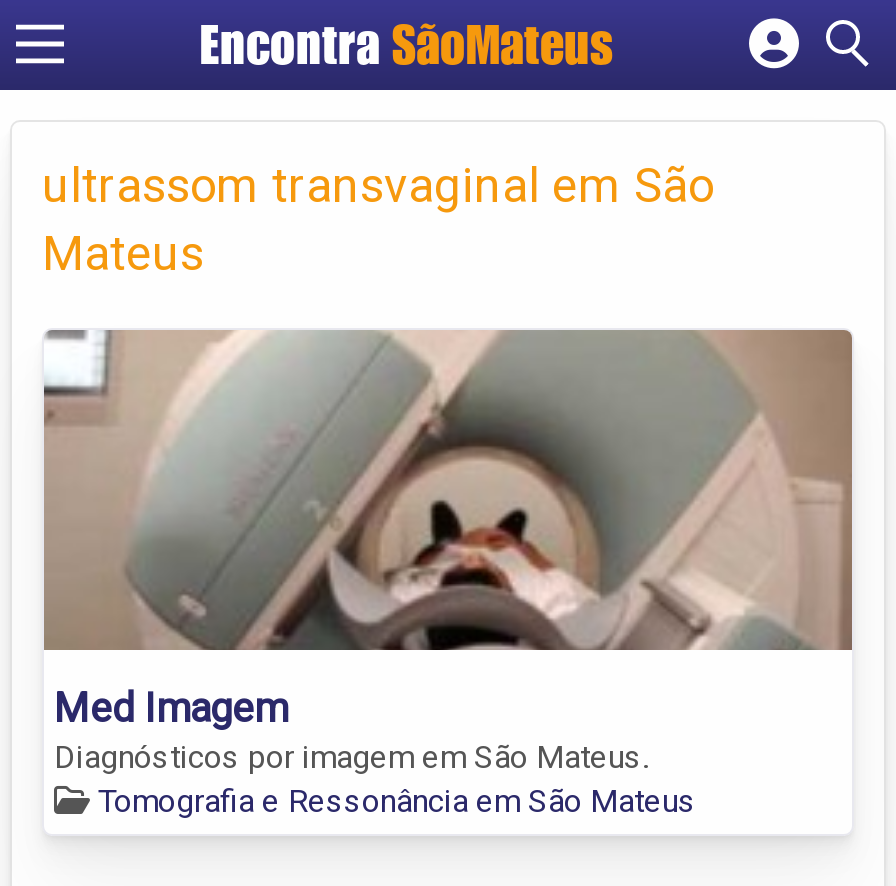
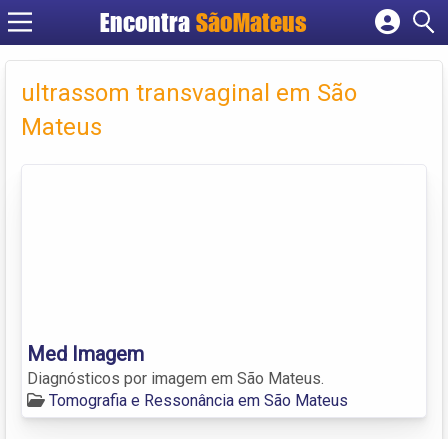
[42,328,854,652] [image] -> none

